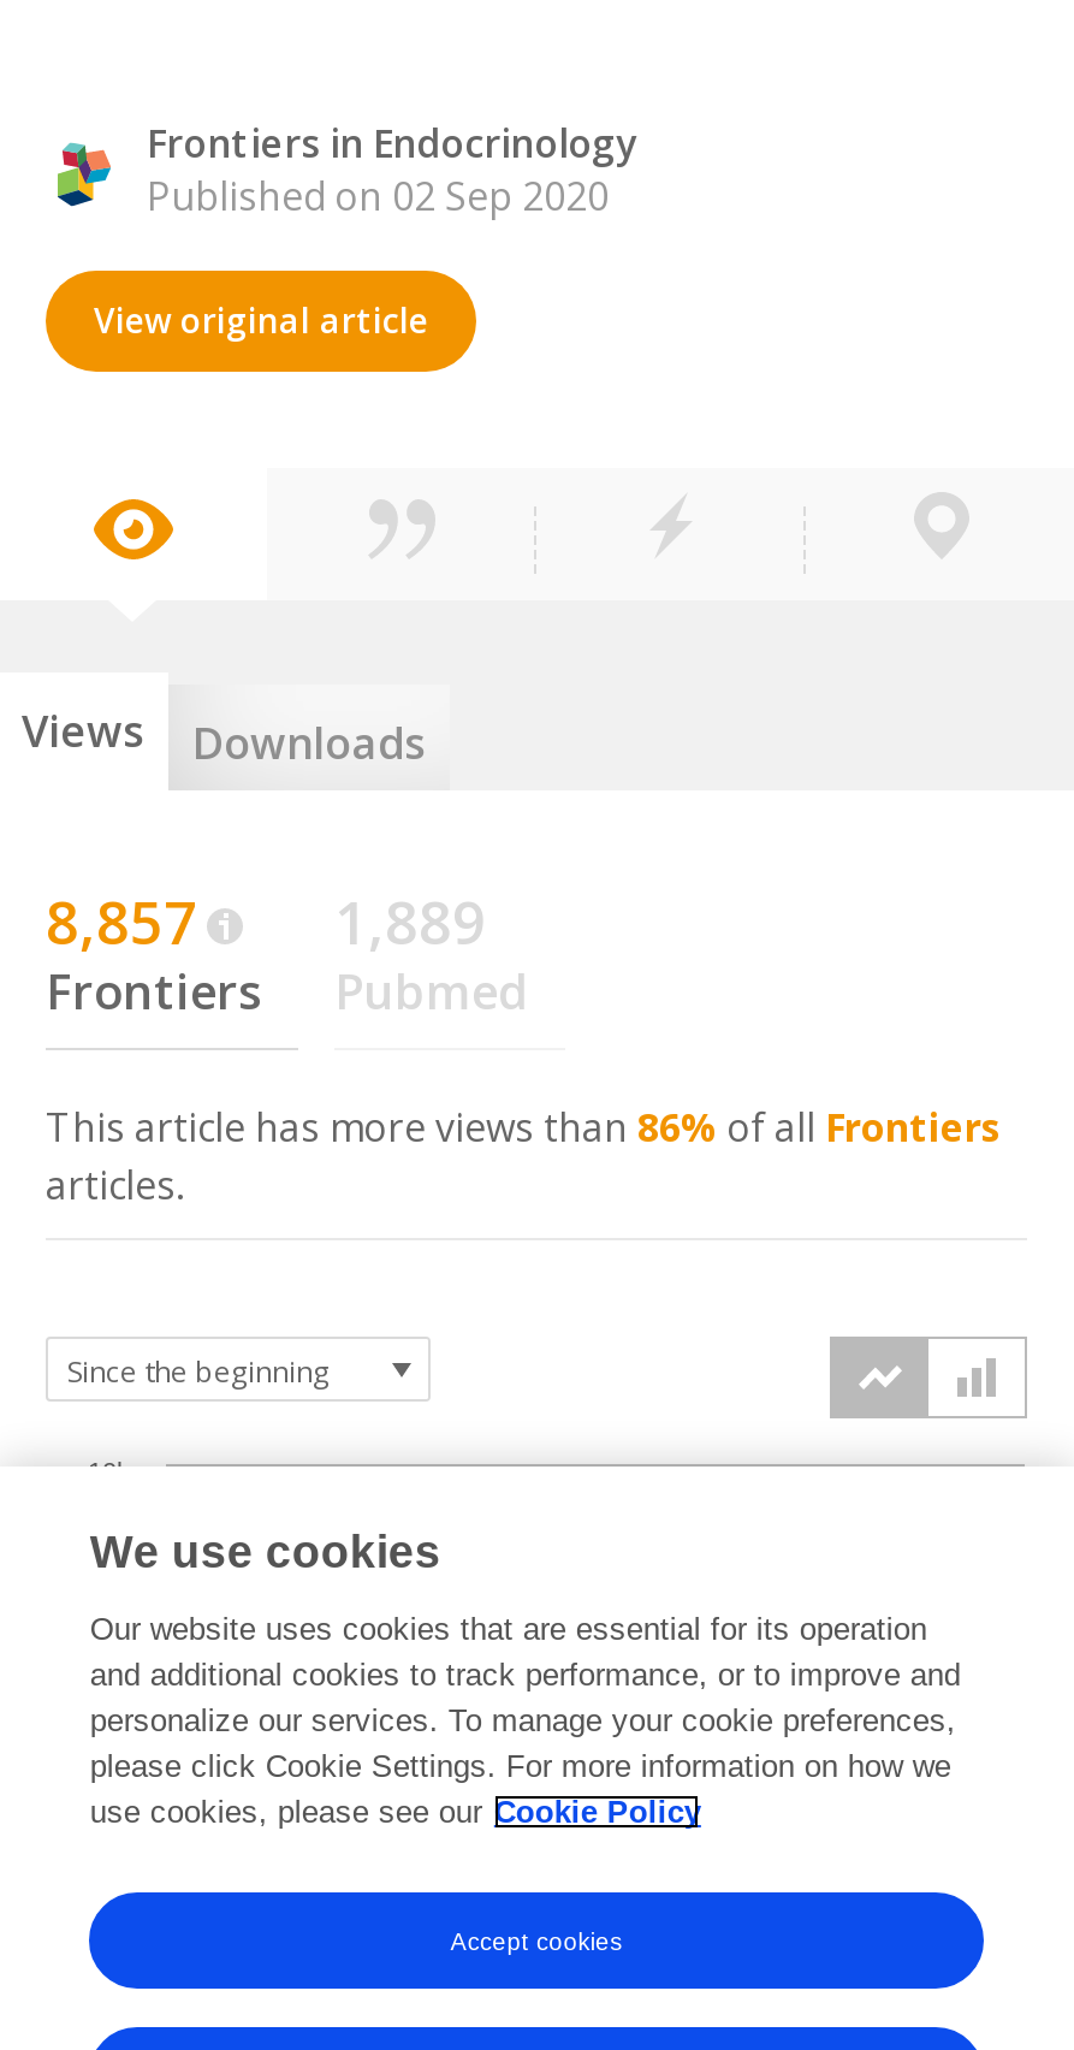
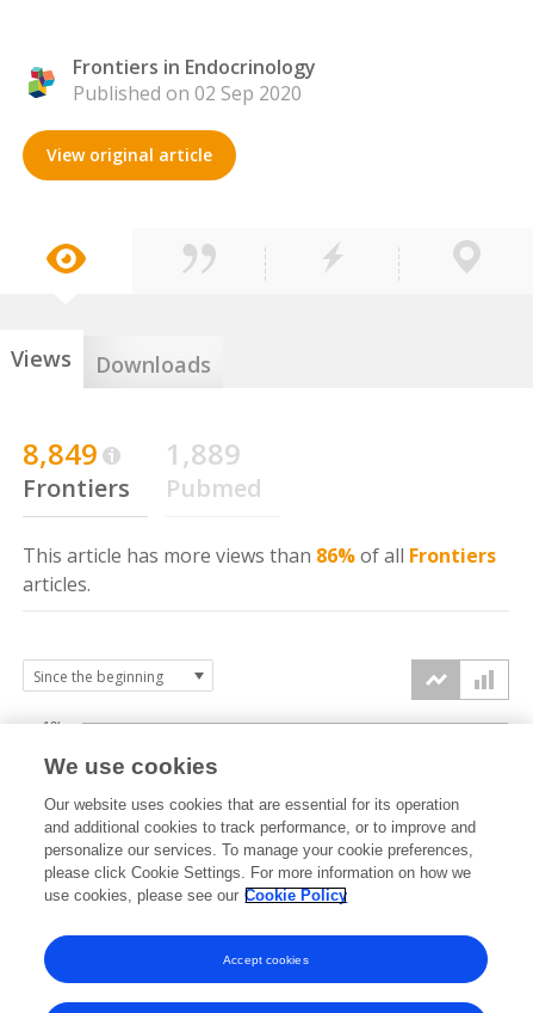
[46,882,197,961] 8,857 -> [23,434,98,473] 8,849

